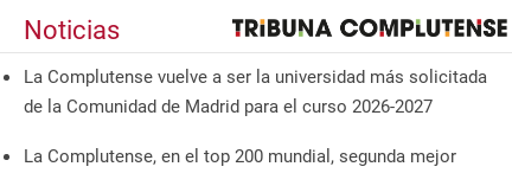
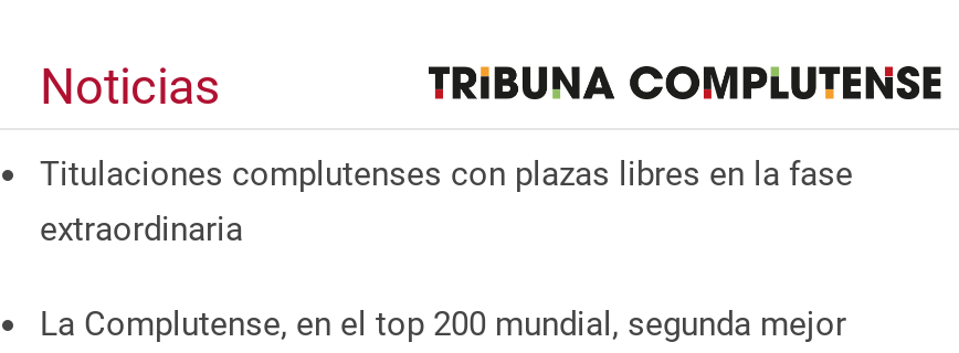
[24,66,487,117] La Complutense vuelve a ser la universidad más solicitada | de la Comunidad de Madrid para el curso 2026-2027 -> [40,154,853,249] Titulaciones complutenses con plazas libres en la fase | extraordinaria

